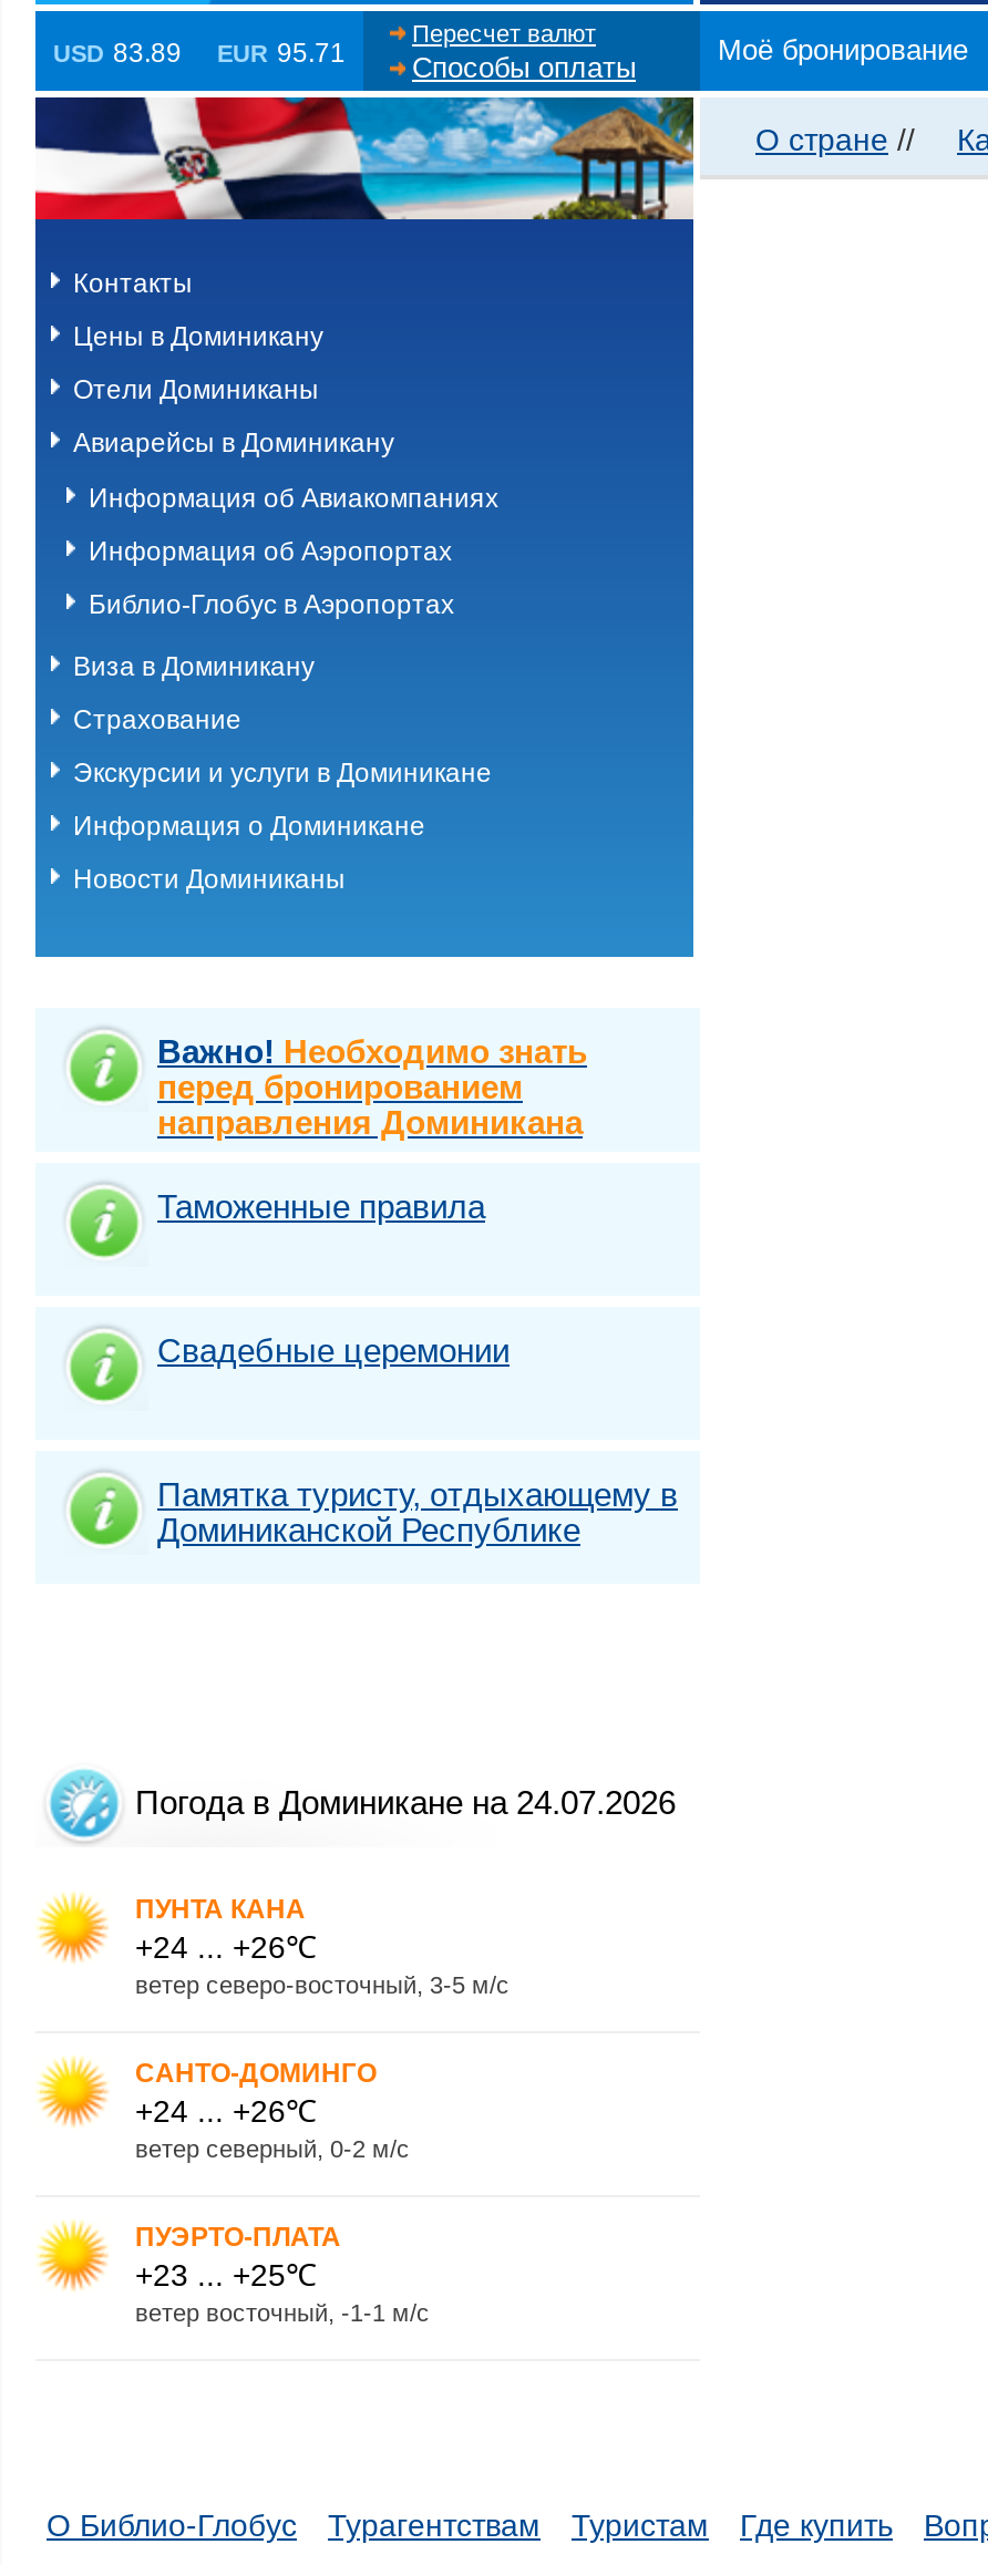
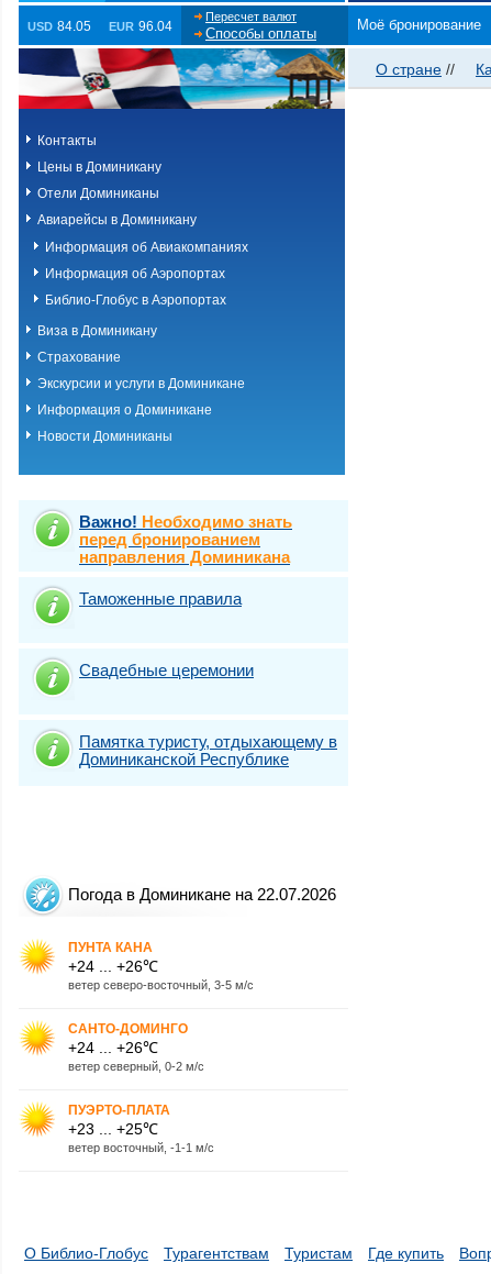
[53,38,182,69] USD 83.89 -> [27,19,91,34] USD 84.05
[217,38,346,69] EUR 95.71 -> [109,19,172,34] EUR 96.04
[135,1783,676,1821] Погода в Доминикане на 24.07.2026 -> [68,885,336,904] Погода в Доминикане на 22.07.2026

